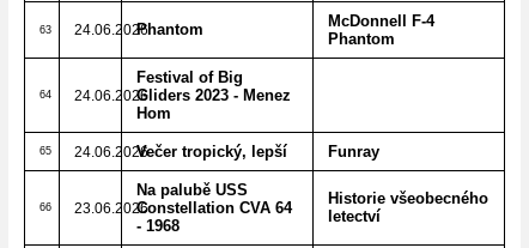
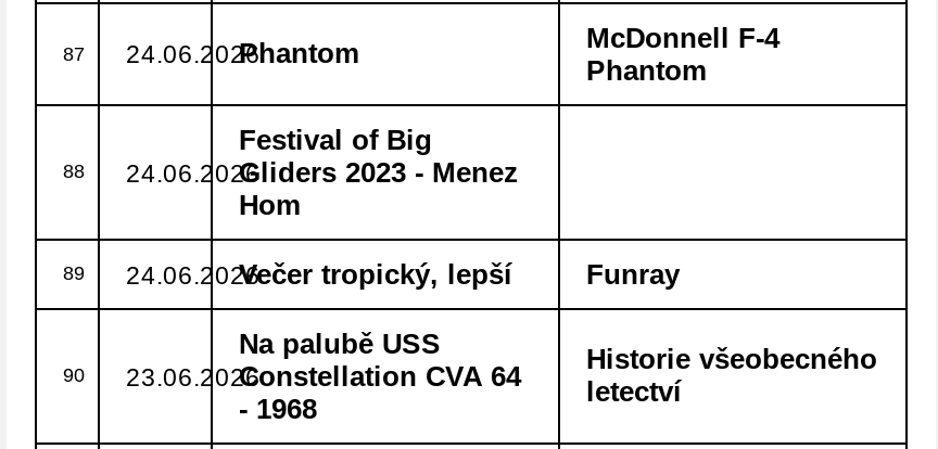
[39,24,51,36] 63 -> [63,43,85,65] 87
[39,88,51,100] 64 -> [63,160,85,182] 88
[39,145,51,157] 65 -> [63,262,85,284] 89
[39,201,51,213] 66 -> [63,364,85,386] 90

